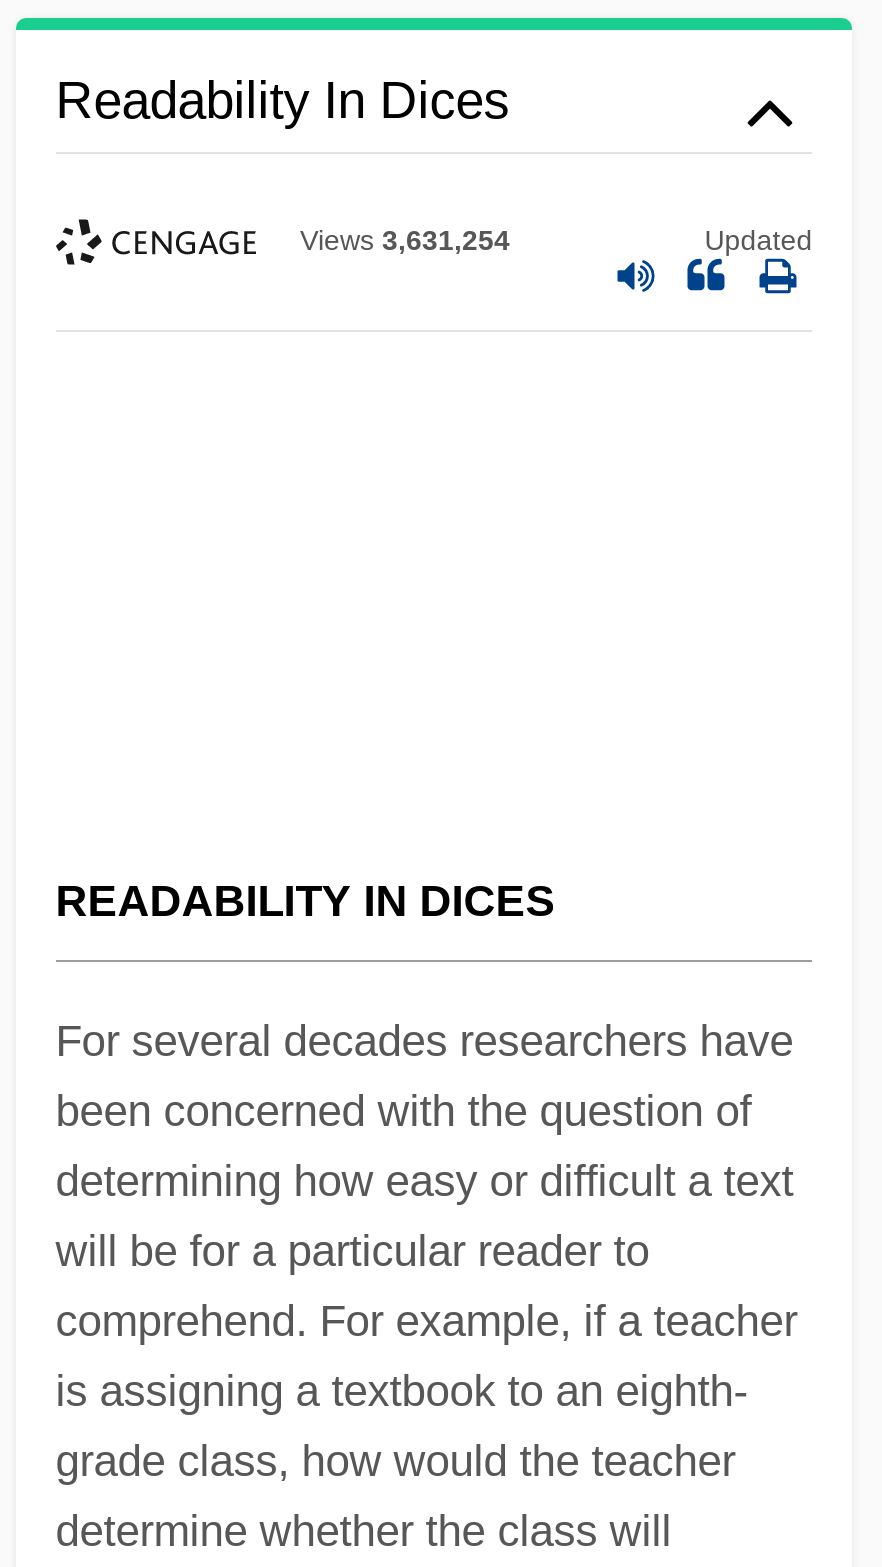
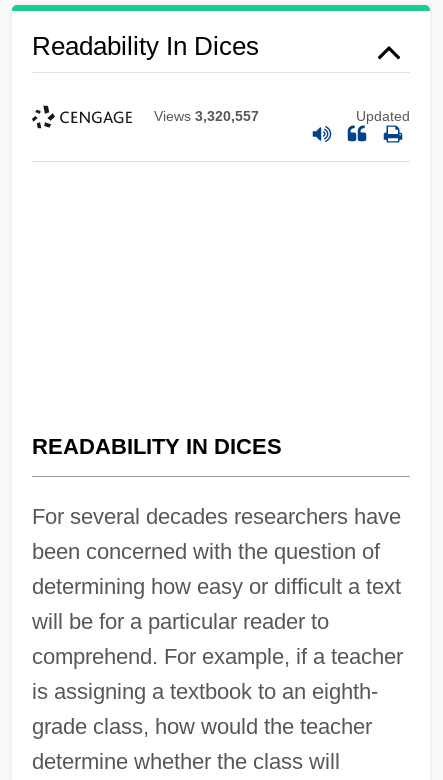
[300,225,510,257] Views 3,631,254 -> [154,108,259,124] Views 3,320,557

